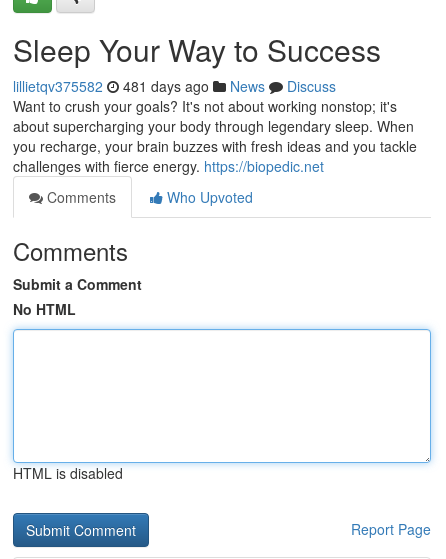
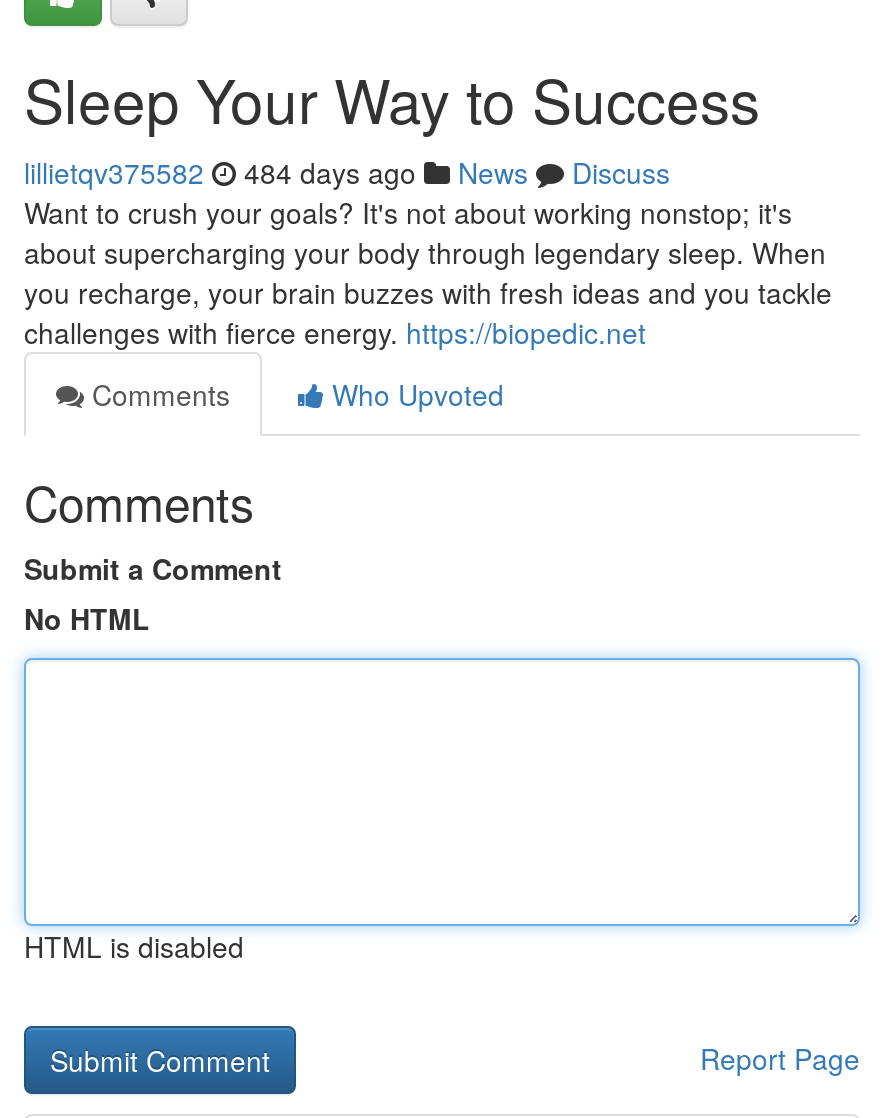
[13,76,336,96] lillietqv375582 481 days ago News Discuss -> [24,152,670,192] lillietqv375582 484 days ago News Discuss

